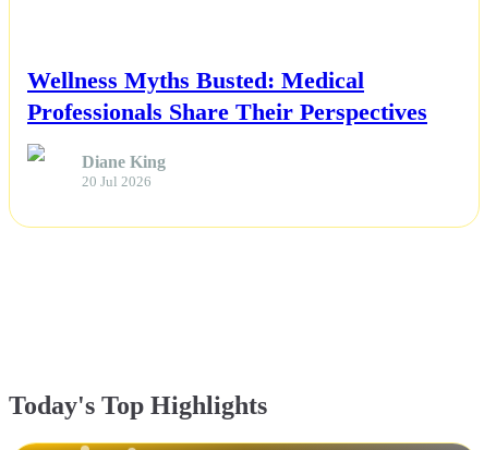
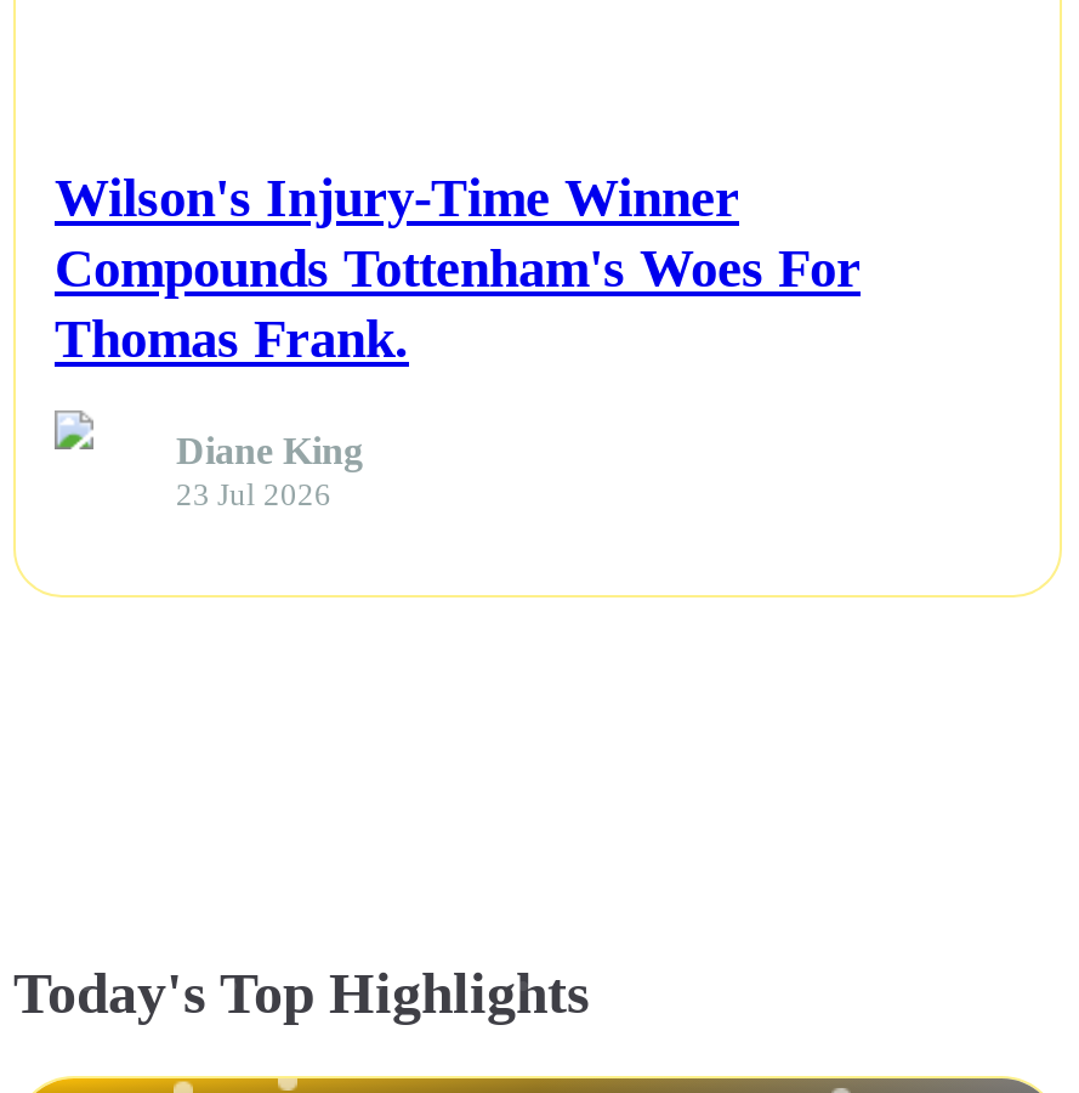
[27,66,427,125] Wellness Myths Busted: Medical | Professionals Share Their Perspectives -> [55,167,861,369] Wilson's Injury-Time Winner | Compounds Tottenham's Woes For | Thomas Frank.
[82,175,152,190] 20 Jul 2026 -> [176,479,331,513] 23 Jul 2026

